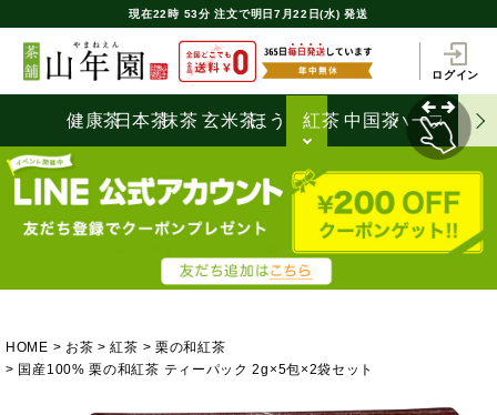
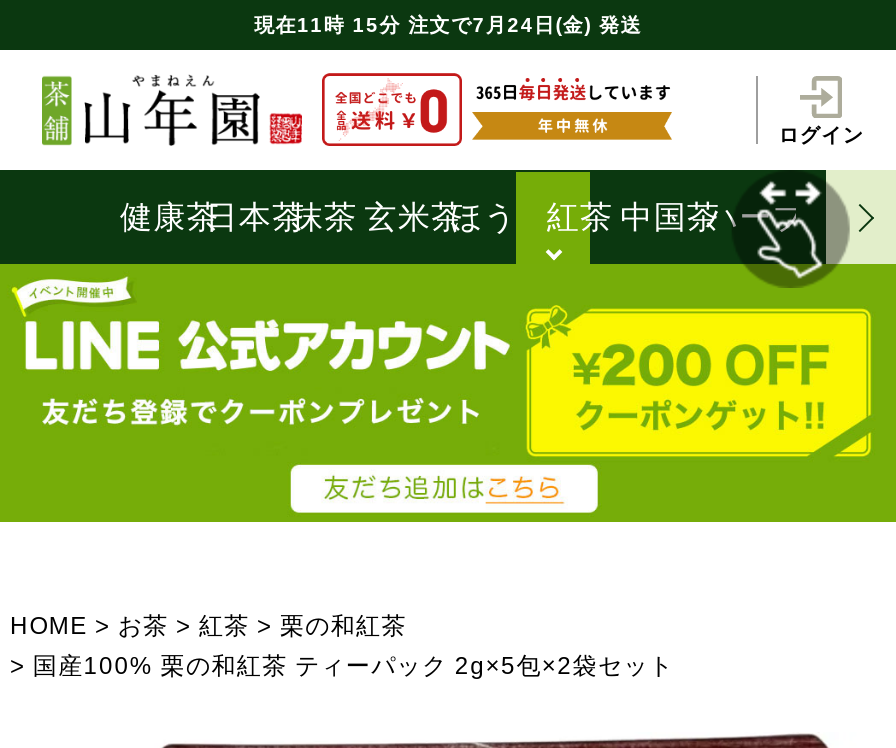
[129,7,368,19] 現在22時 53分注文で明日7月22日(水) 発送 -> [254,13,642,35] 現在11時 15分注文で7月24日(金) 発送

